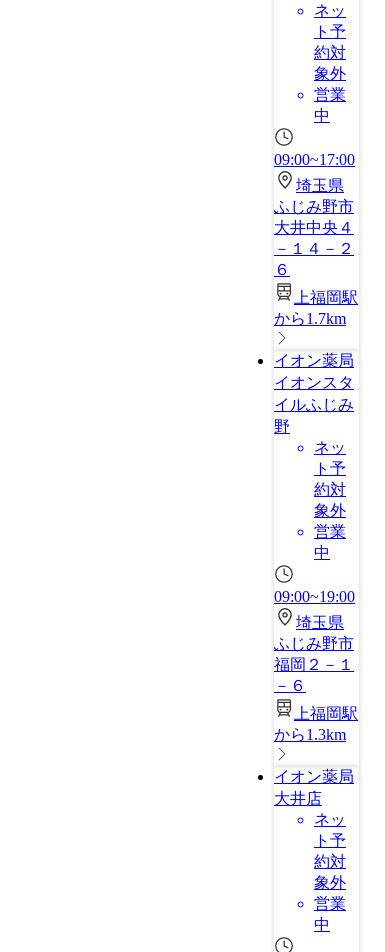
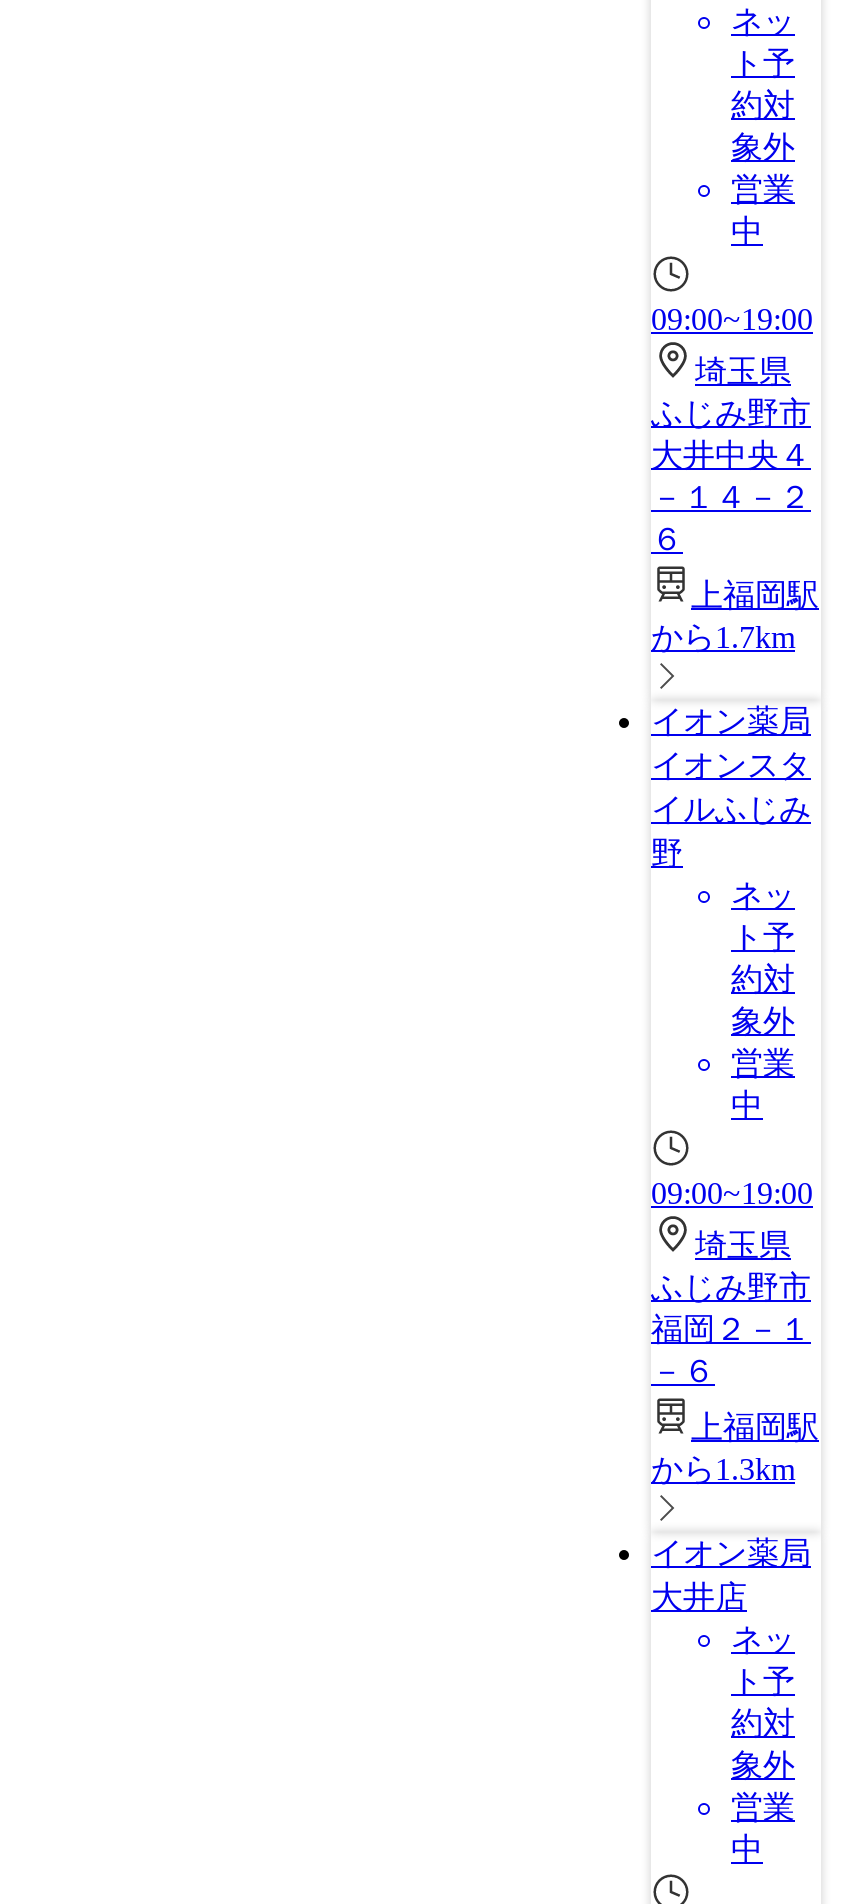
[274,151,355,168] 09:00~17:00 -> [651,302,813,336] 09:00~19:00

